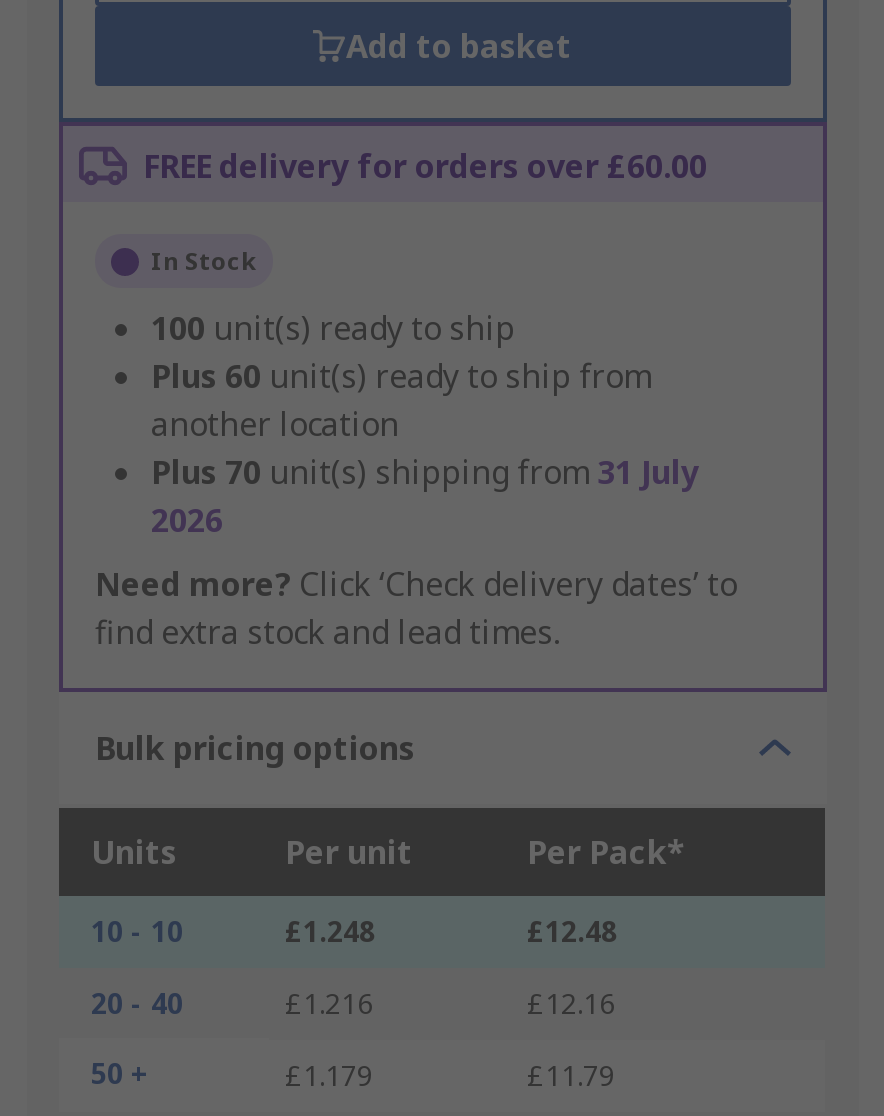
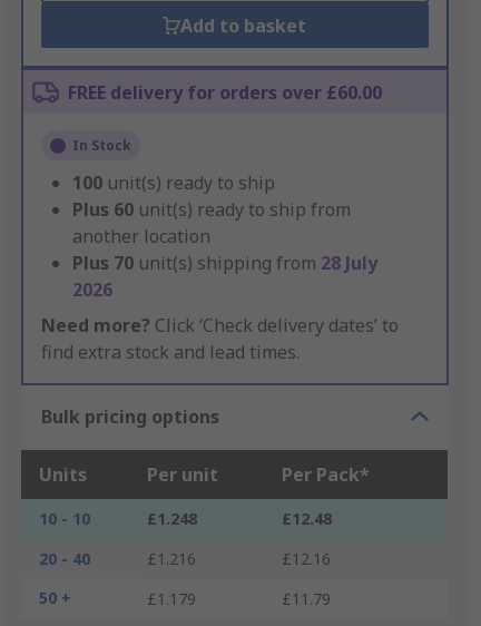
[151,451,699,495] Plus 70 unit(s) shipping from 31 July -> [72,251,377,276] Plus 70 unit(s) shipping from 28 July

